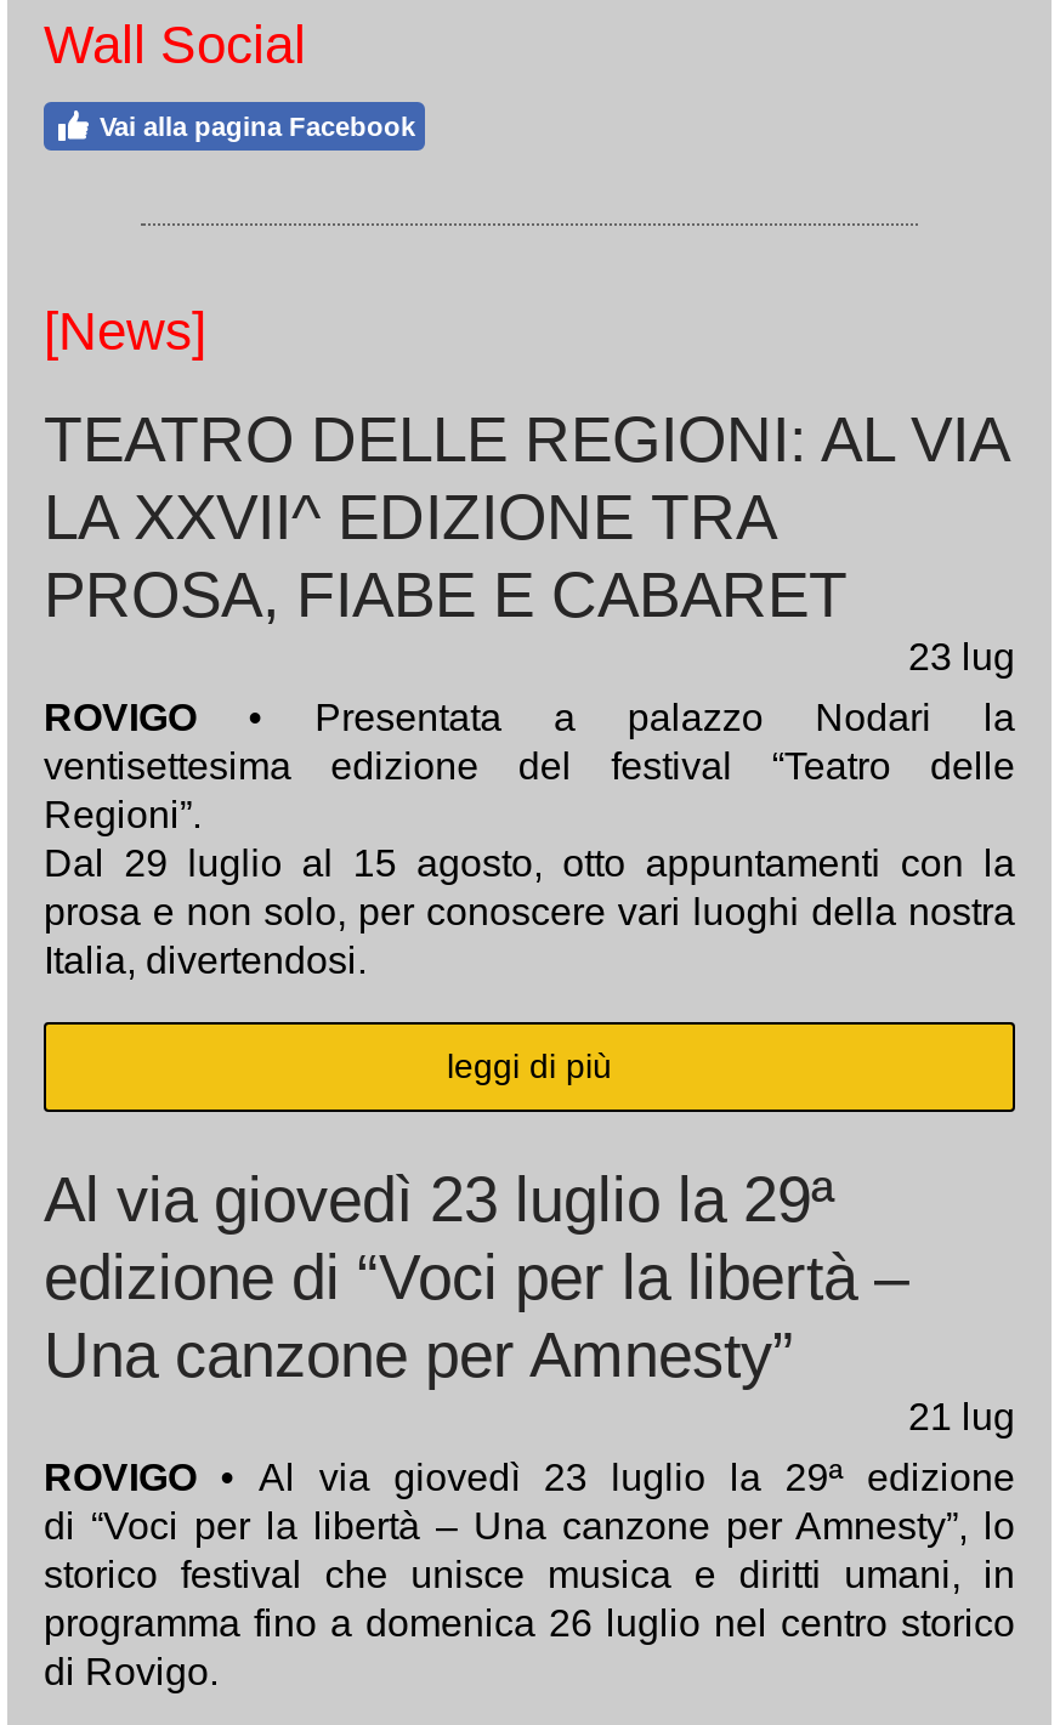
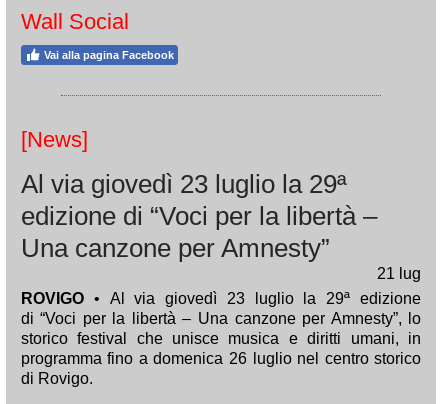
[44,402,1015,1084] TEATRO DELLE REGIONI: AL VIA | LA XXVII^ EDIZIONE TRA | PROSA, FIABE E CABARET | 23 lug | ROVIGO • Presentata a palazzo Nodari la | ventisettesima edizione del festival “Teatro delle | Regioni”. | Dal 29 luglio al 15 agosto, otto appuntamenti con la | prosa e non solo, per conoscere vari luoghi della nostra | Italia, divertendosi. | leggi di più -> none

